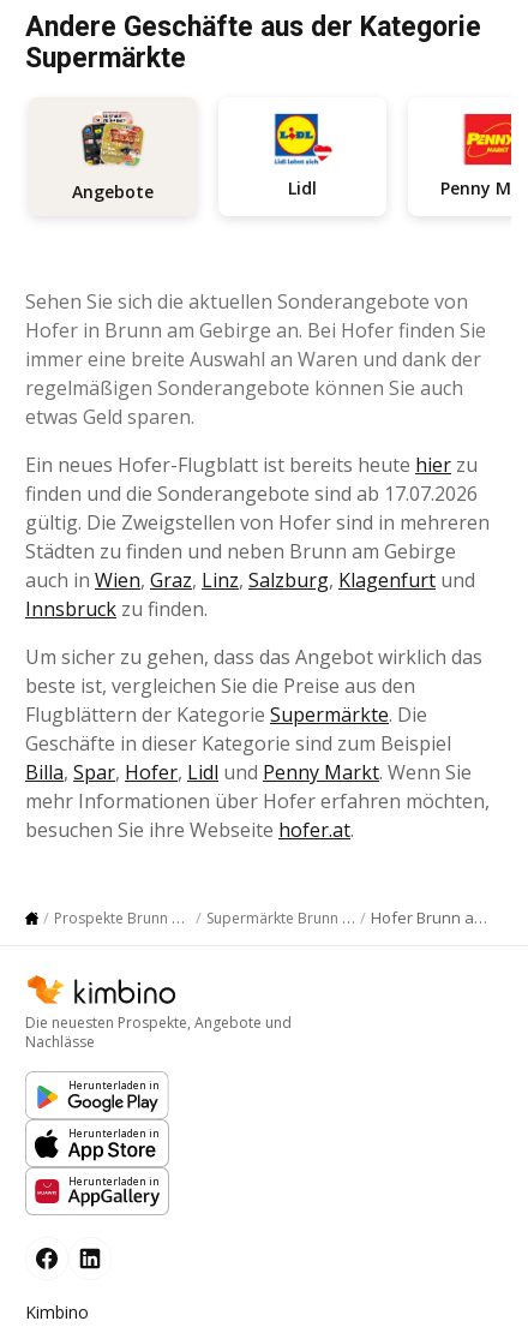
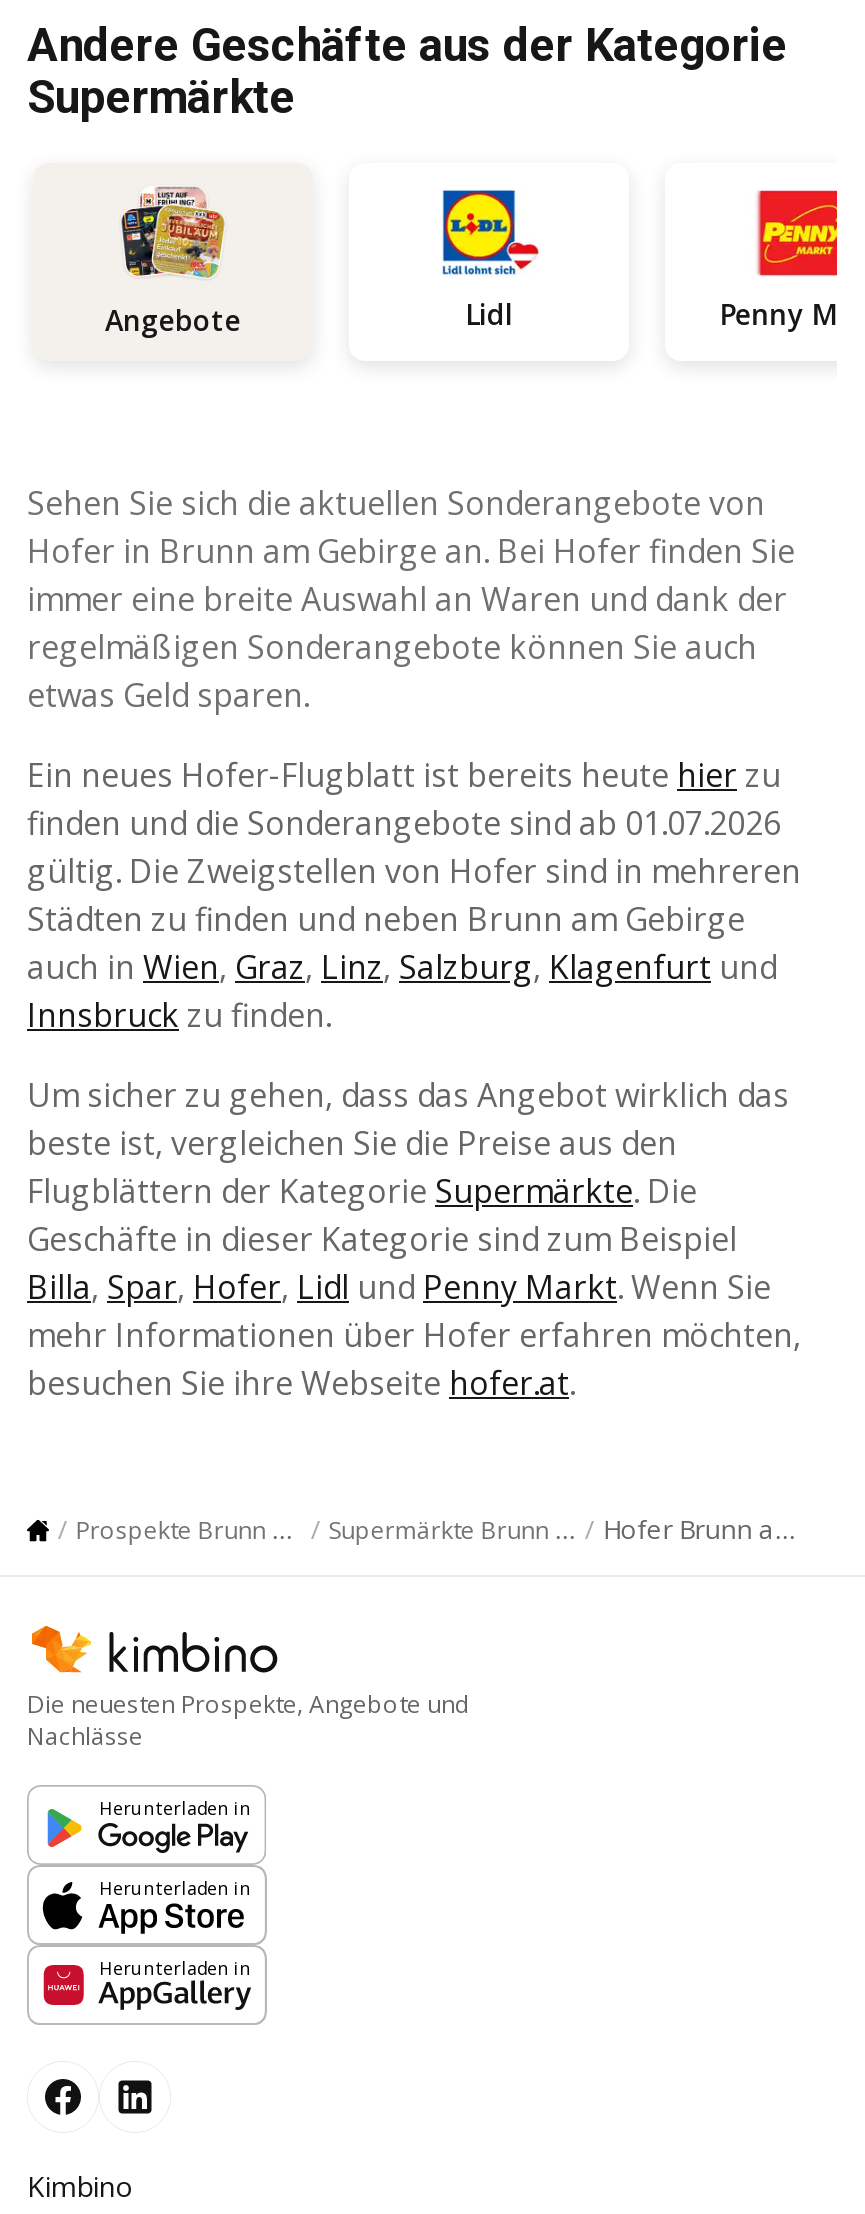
[25,480,478,506] finden und die Sonderangebote sind ab 17.07.2026 -> [27,800,781,844] finden und die Sonderangebote sind ab 01.07.2026

